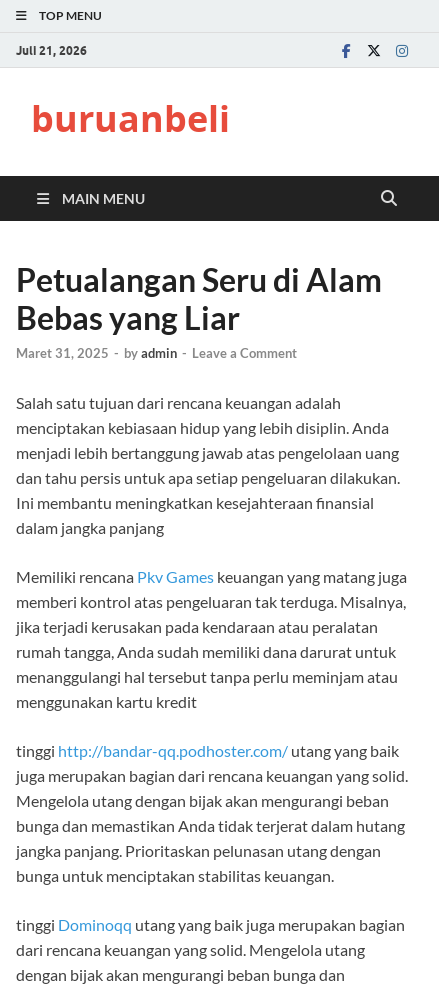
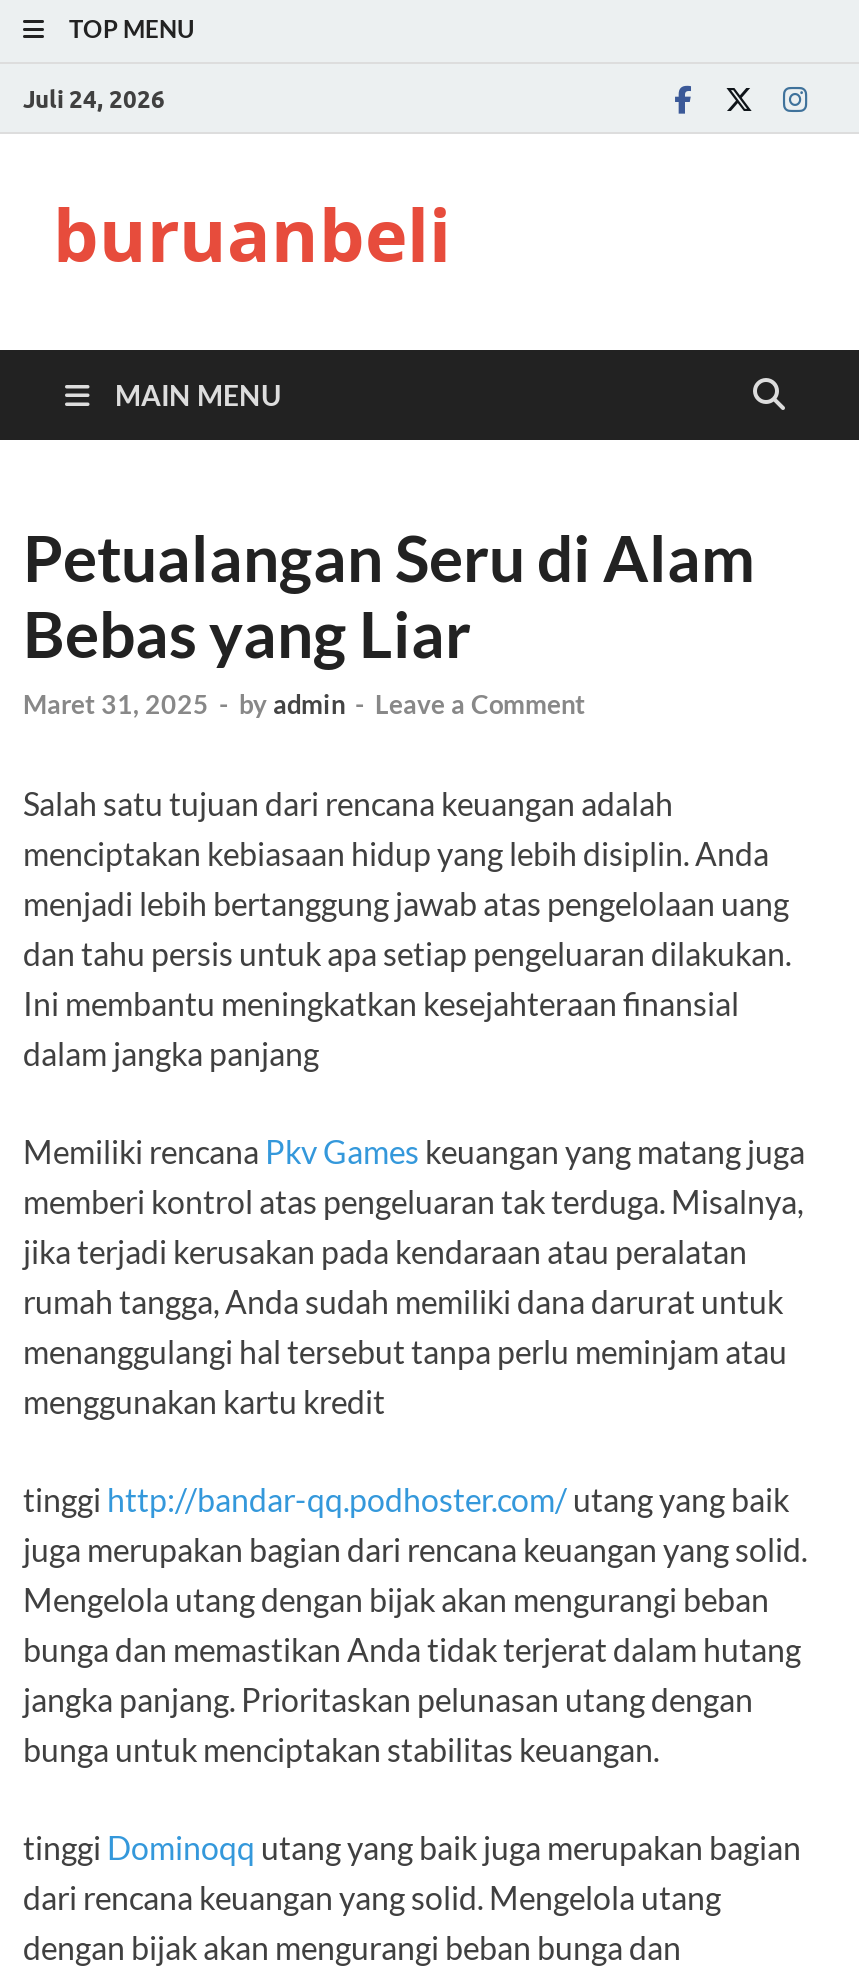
[16,42,87,57] Juli 21, 2026 -> [23,83,165,113] Juli 24, 2026

